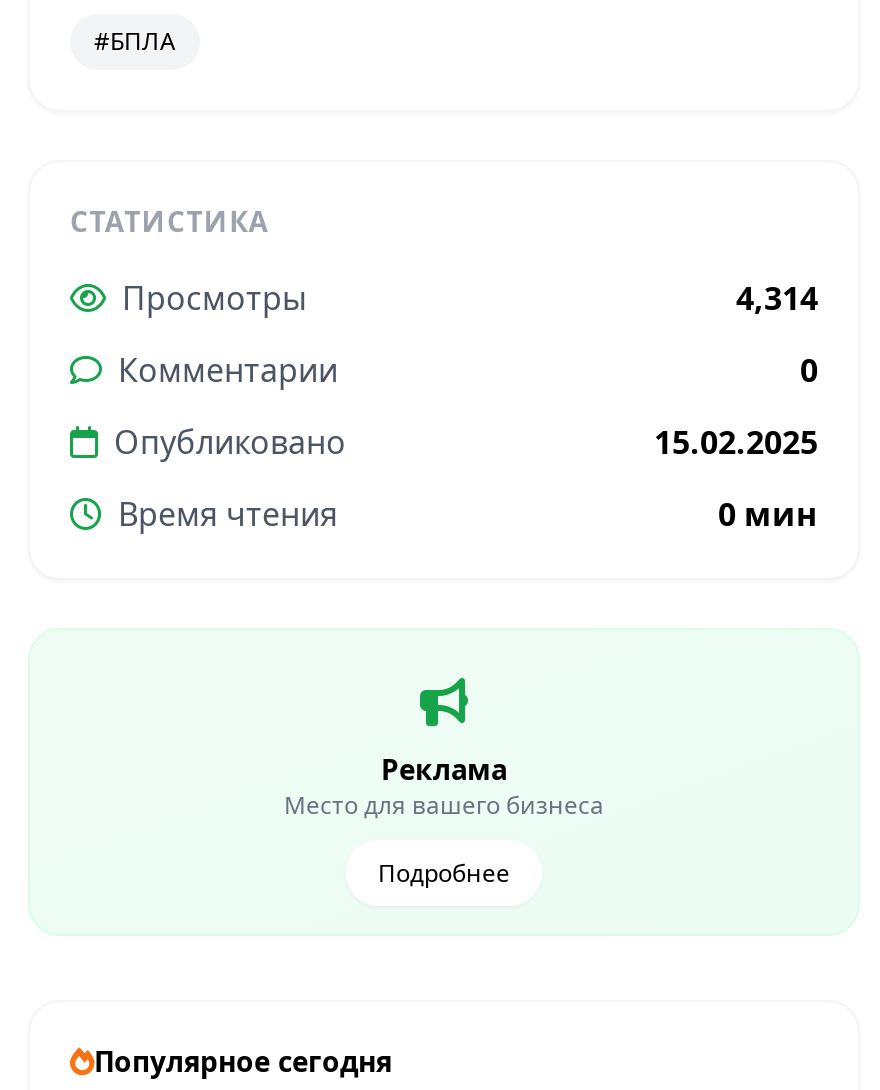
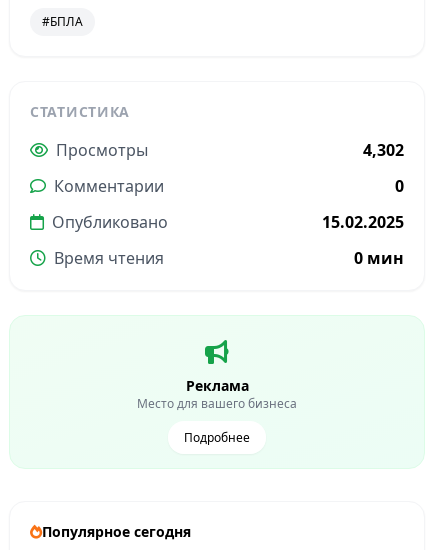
[736,276,818,320] 4,314 -> [363,139,404,161] 4,302

